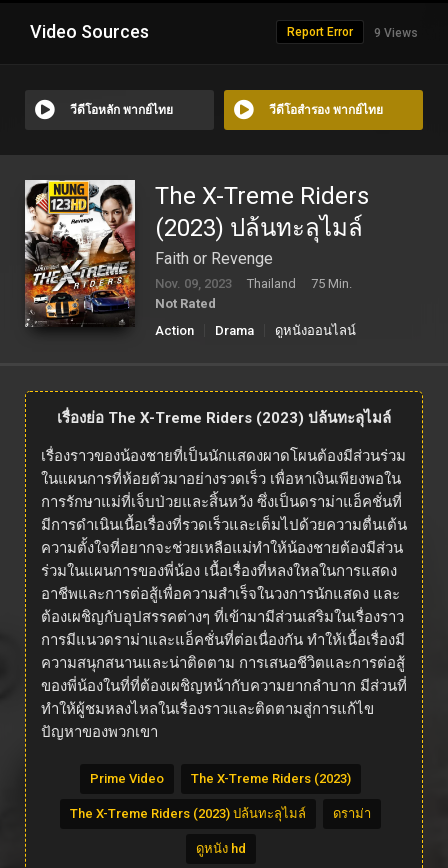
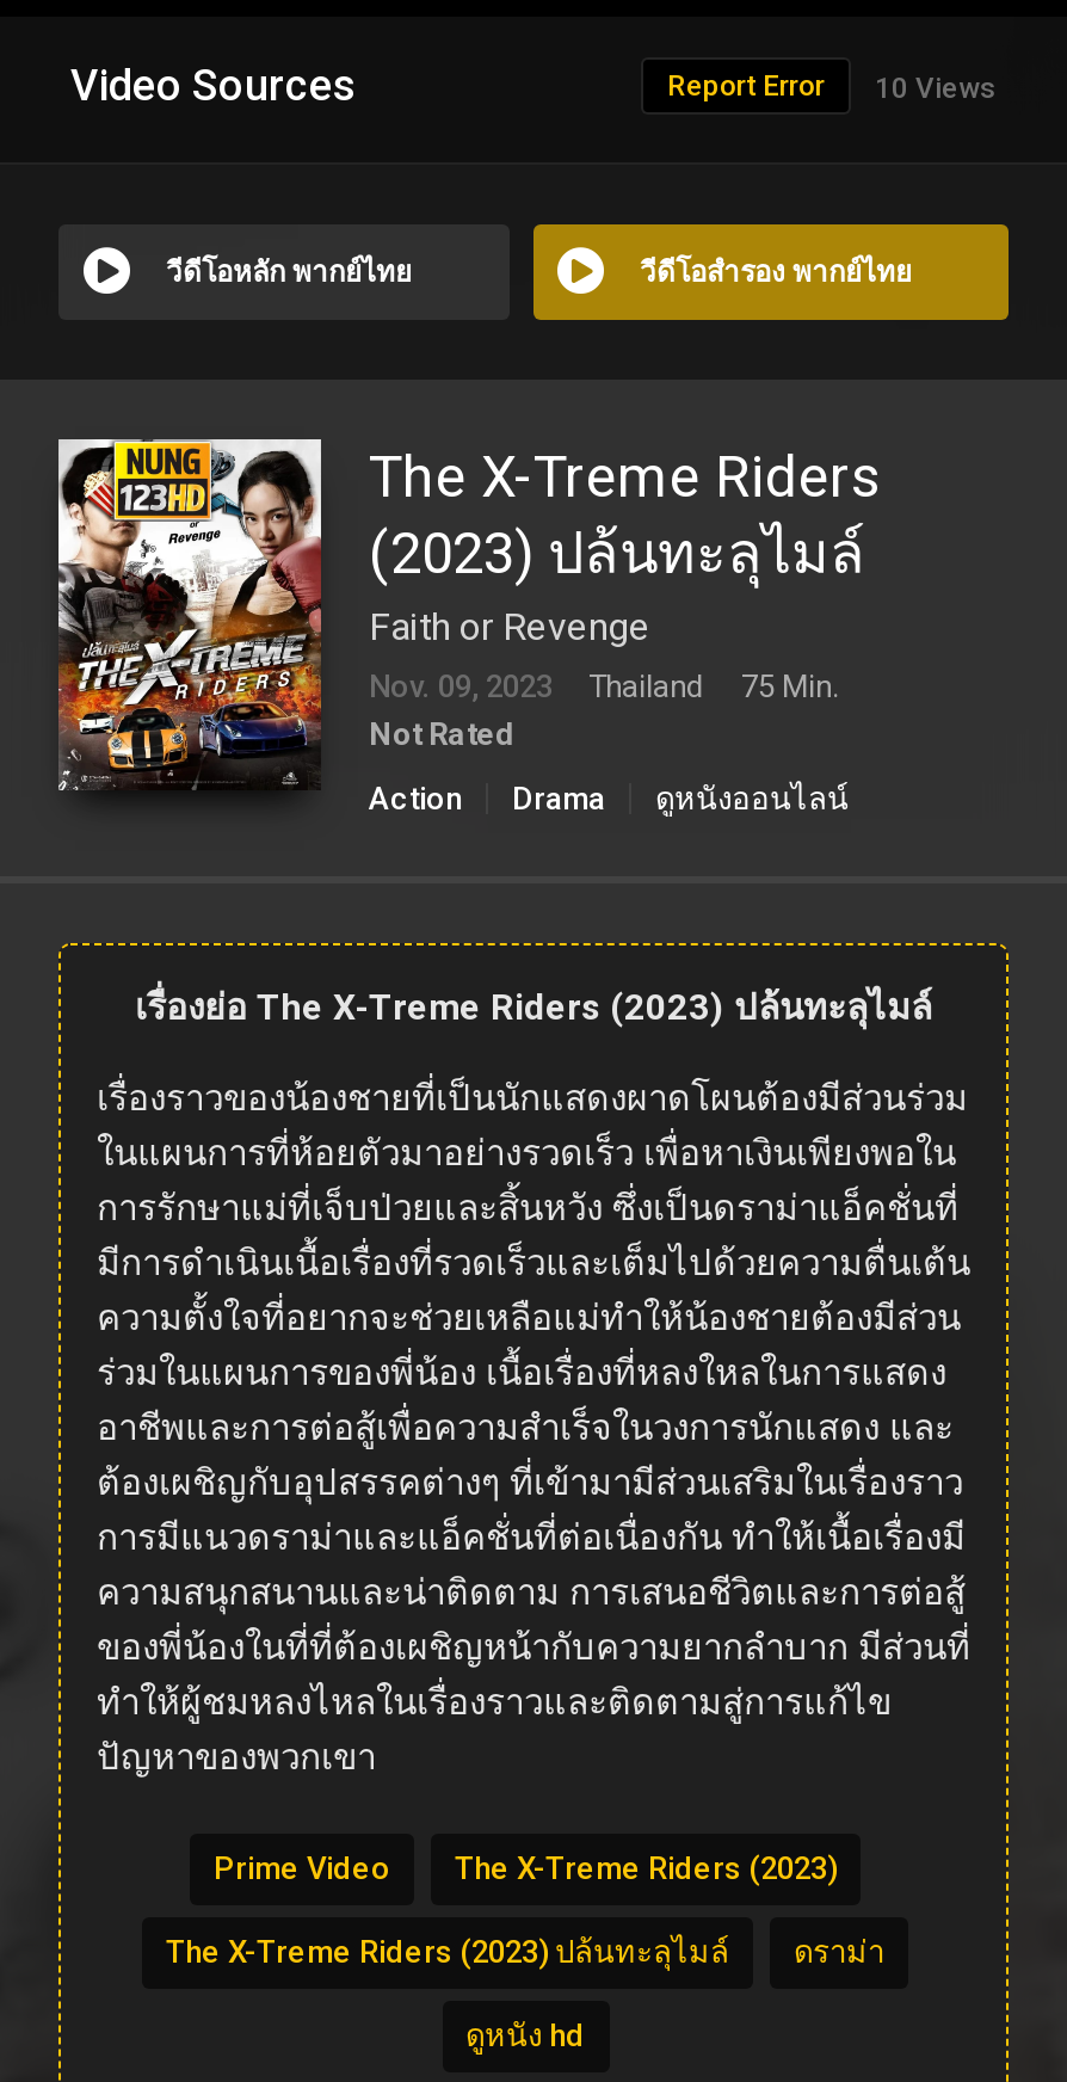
[287,25,418,40] Report Error 9 Views -> [667,70,997,106] Report Error 10 Views

